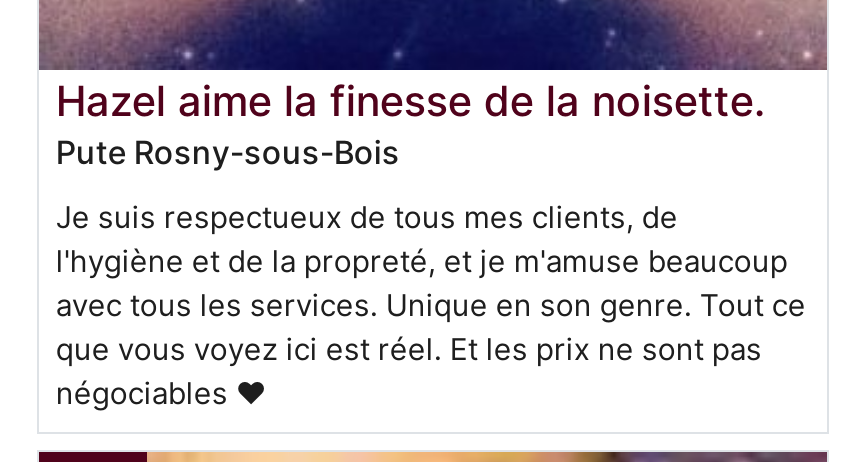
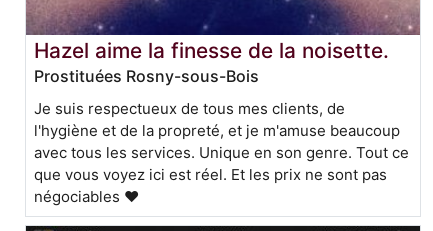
[56,132,400,172] Pute Rosny-sous-Bois -> [34,66,259,86] Prostituées Rosny-sous-Bois

